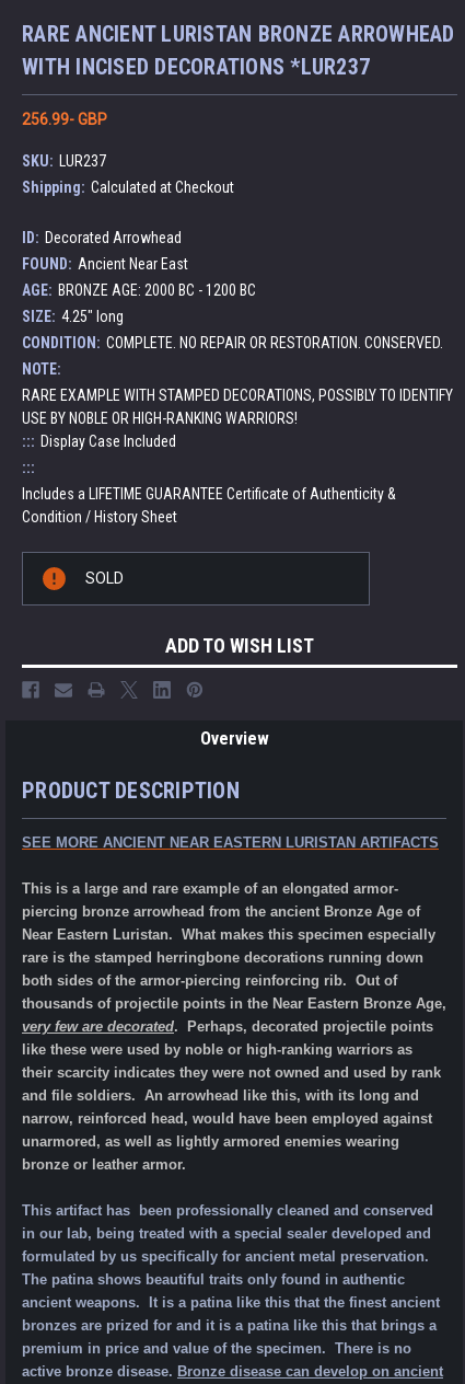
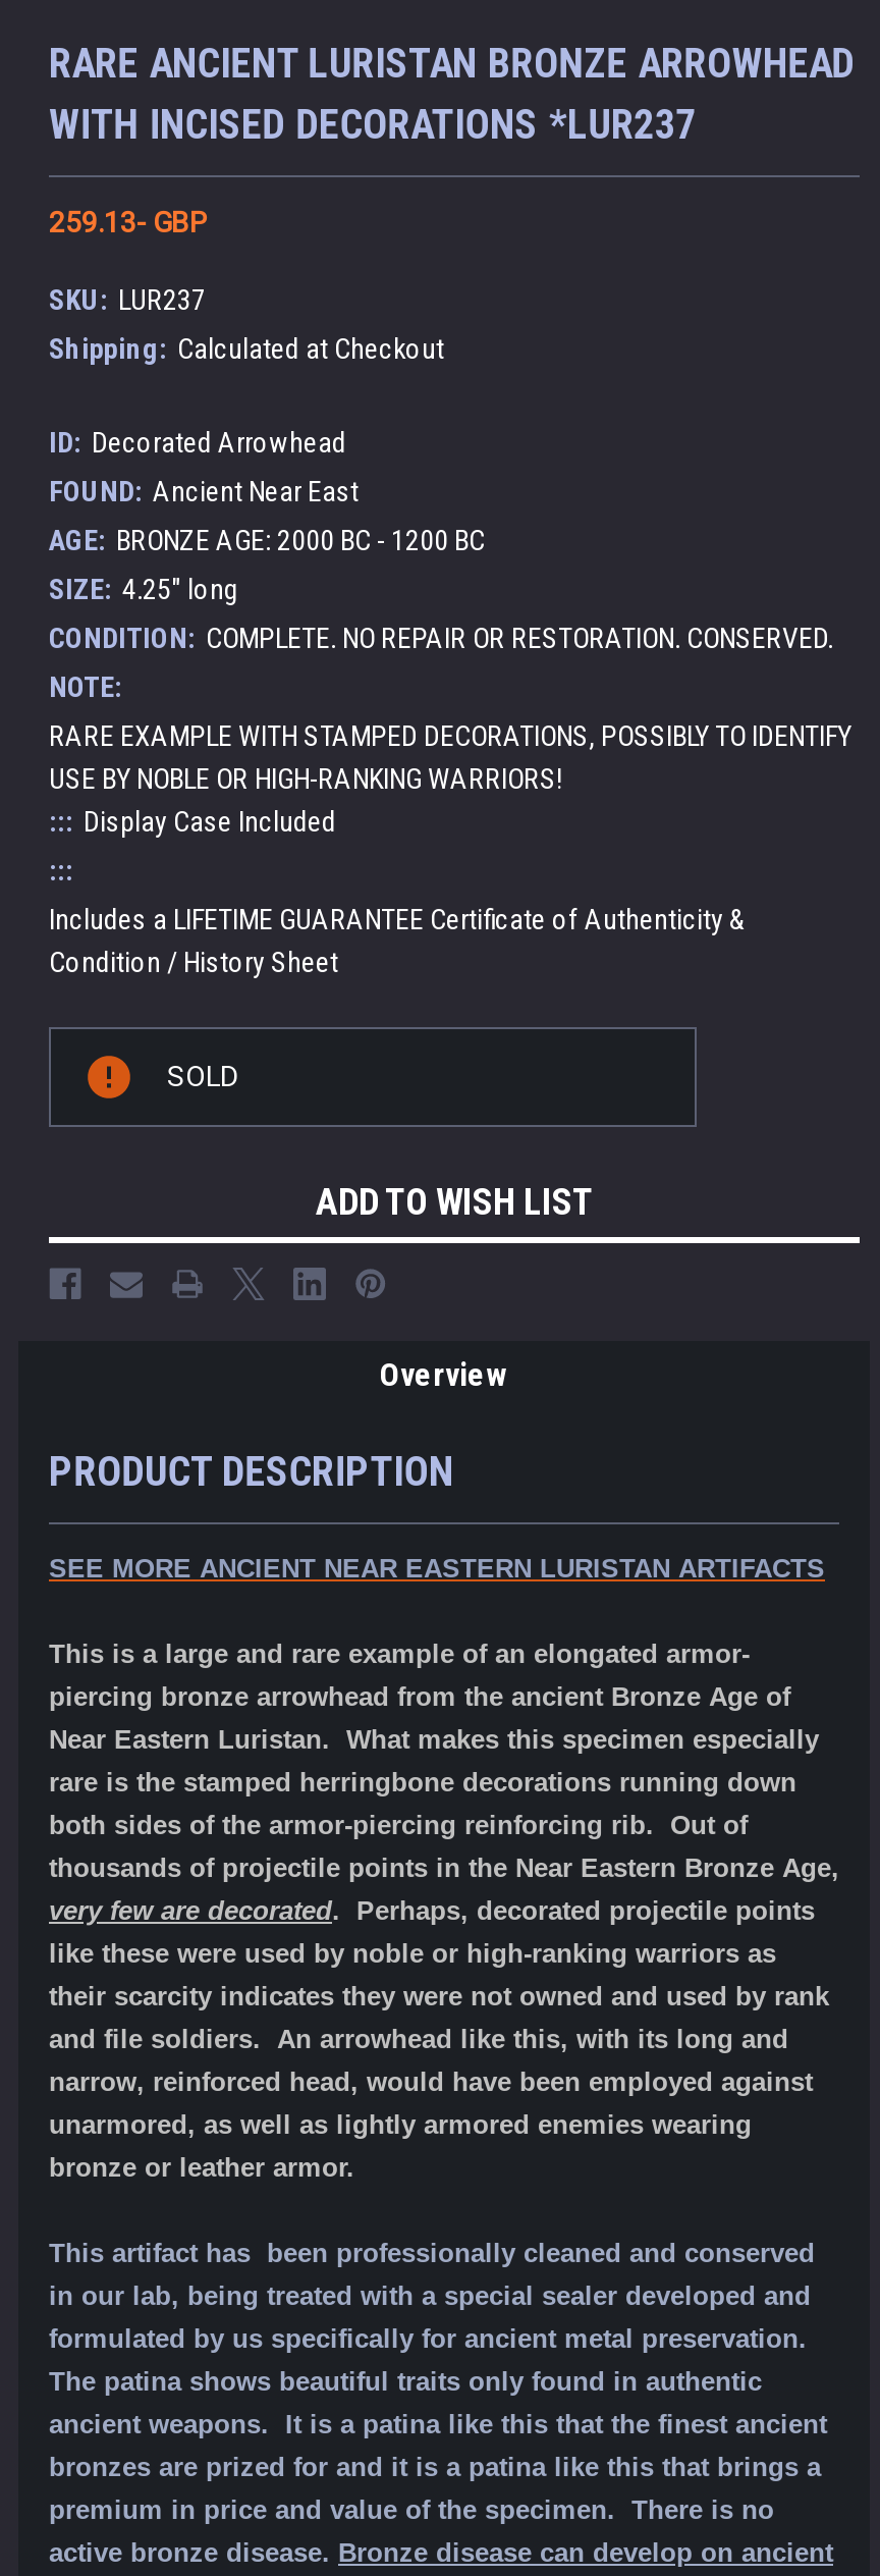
[22,111,107,128] 256.99- GBP -> [49,206,208,238] 259.13- GBP

